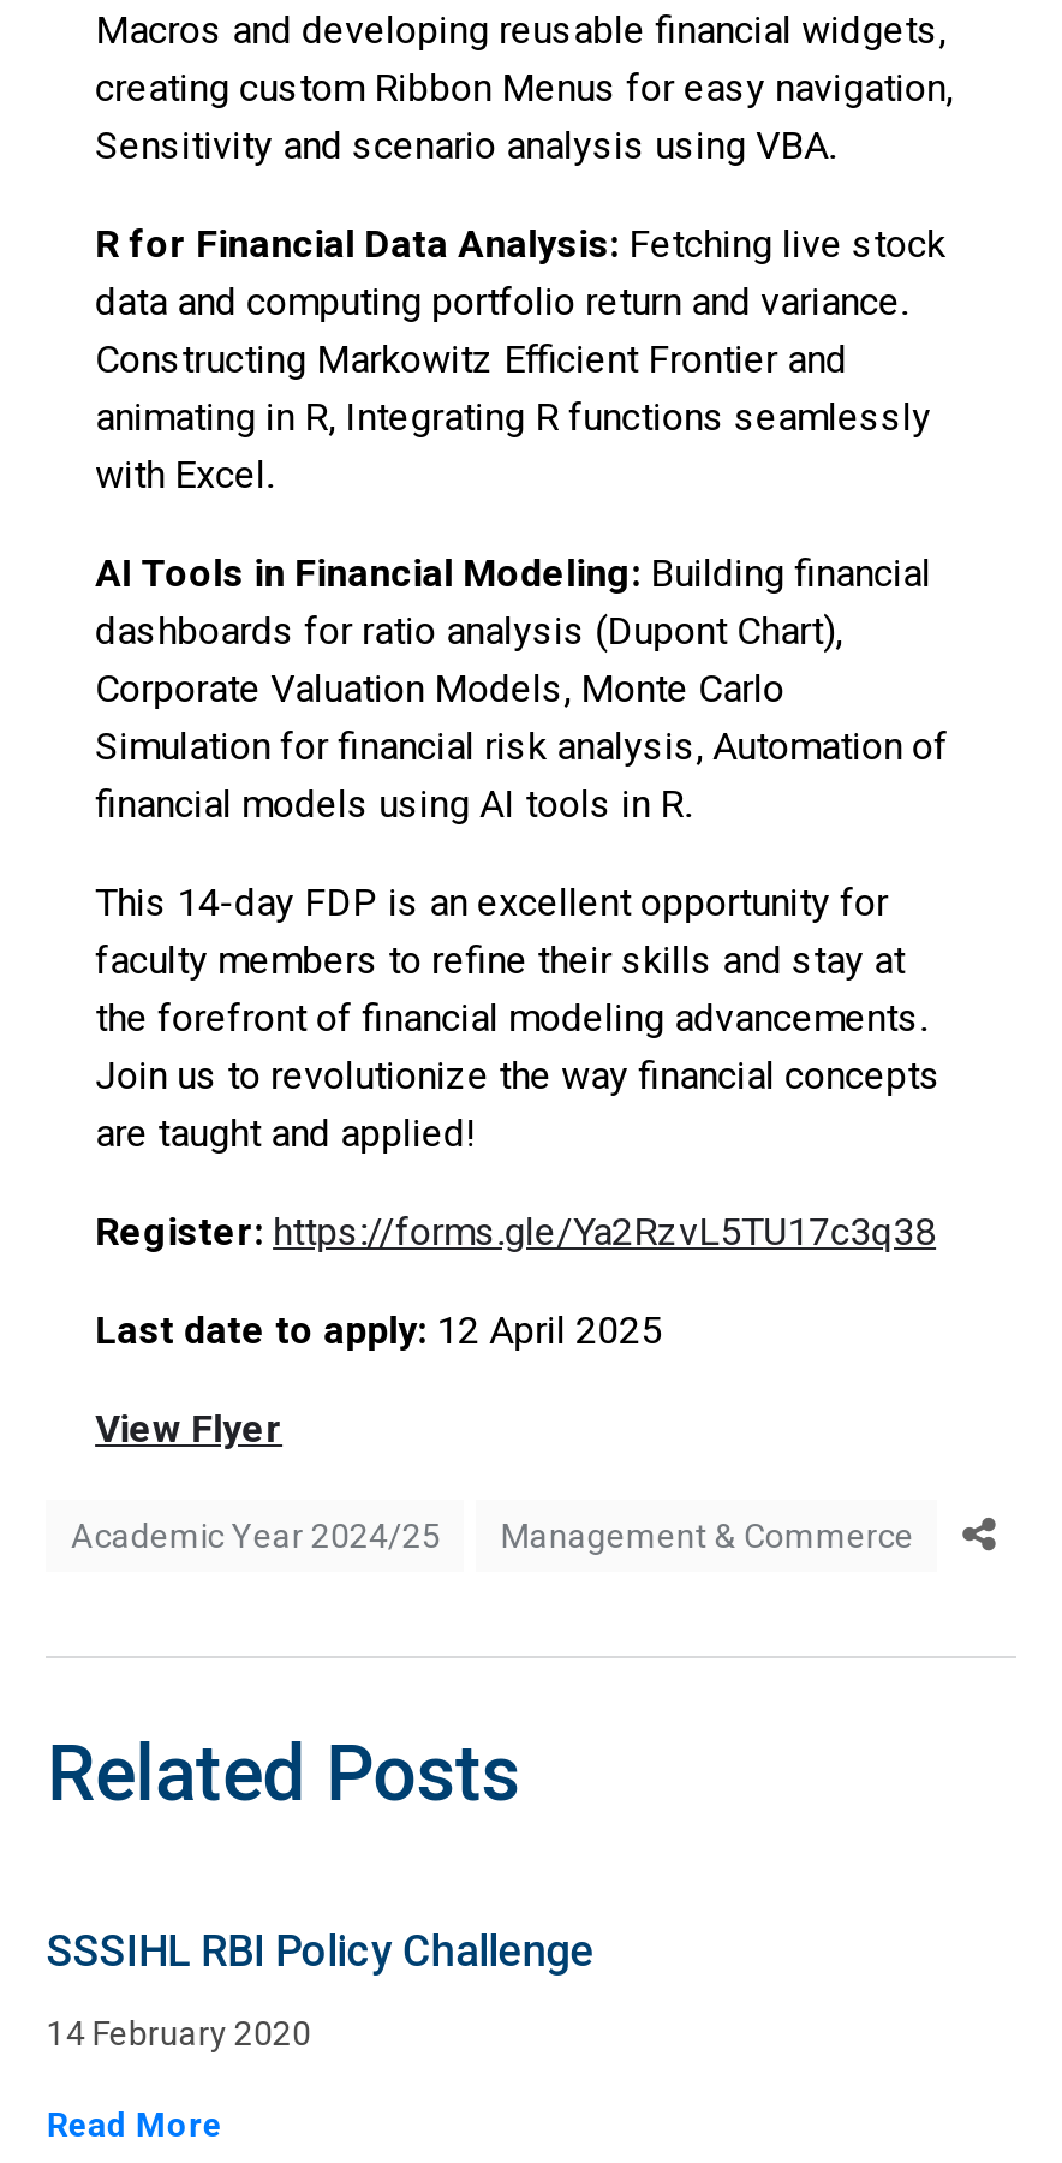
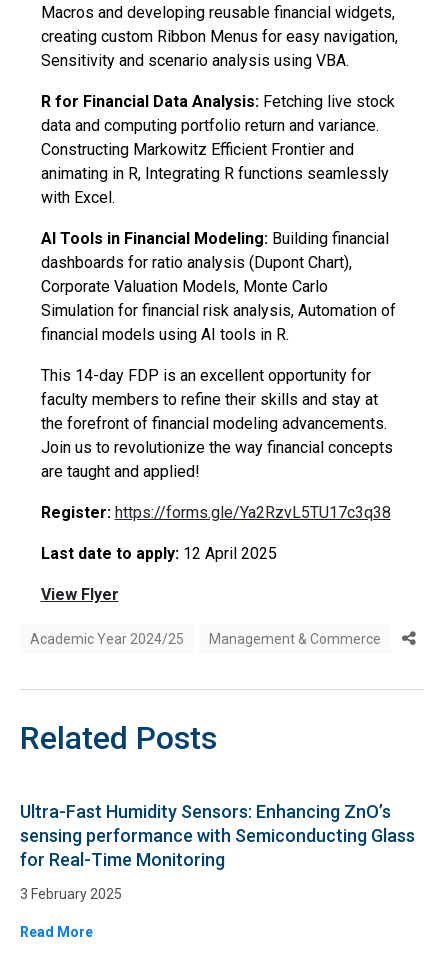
[47,1925,594,1976] SSSIHL RBI Policy Challenge -> [20,801,415,870] Ultra-Fast Humidity Sensors: Enhancing ZnO’s | sensing performance with Semiconducting Glass | for Real-Time Monitoring
[47,2014,311,2052] 14 February 2020 -> [20,886,122,902] 3 February 2025

